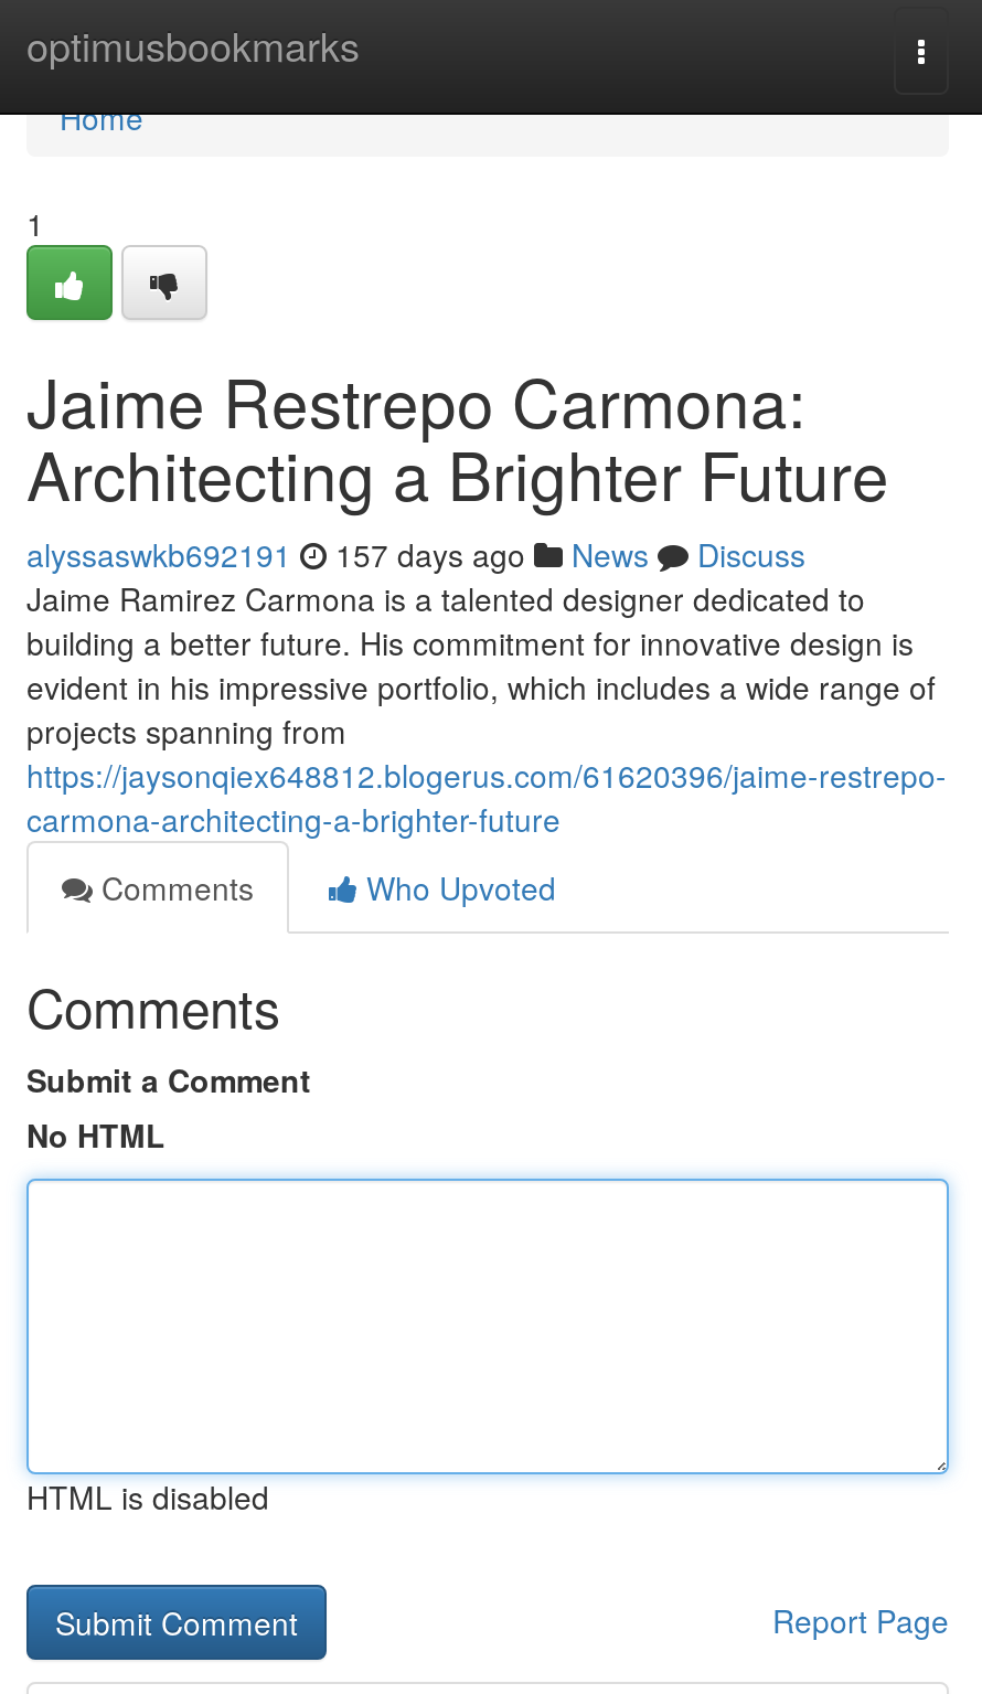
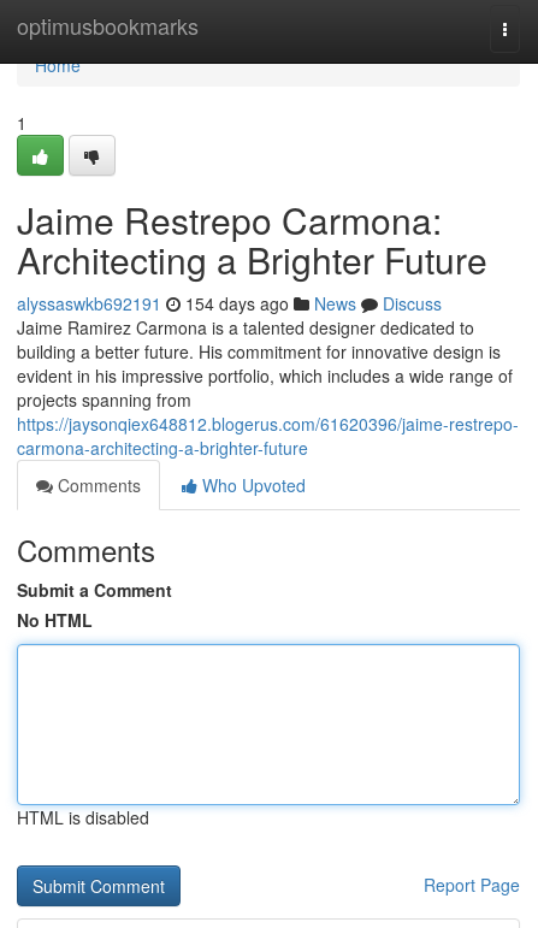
[26,532,805,576] alyssaswkb692191 157 days ago News Discuss -> [17,291,442,315] alyssaswkb692191 154 days ago News Discuss

